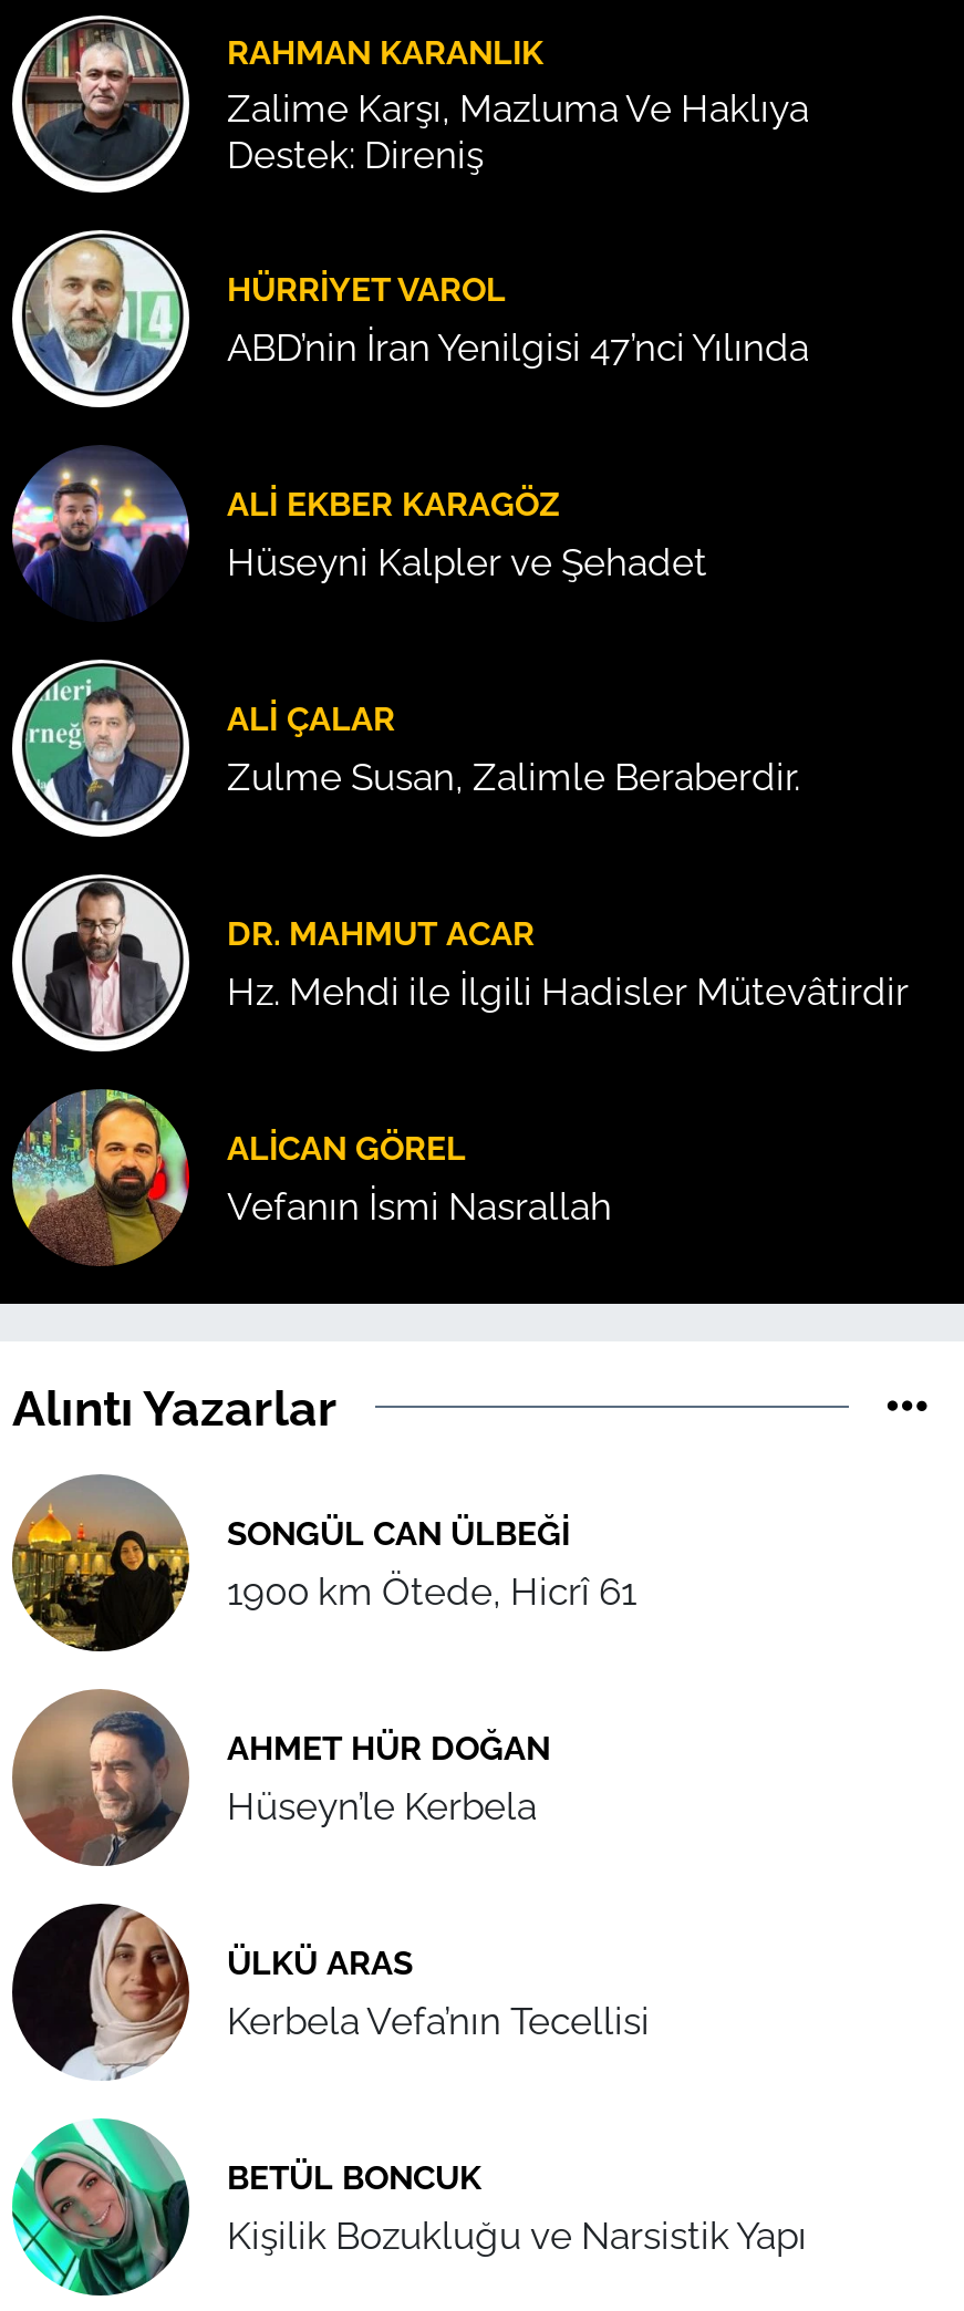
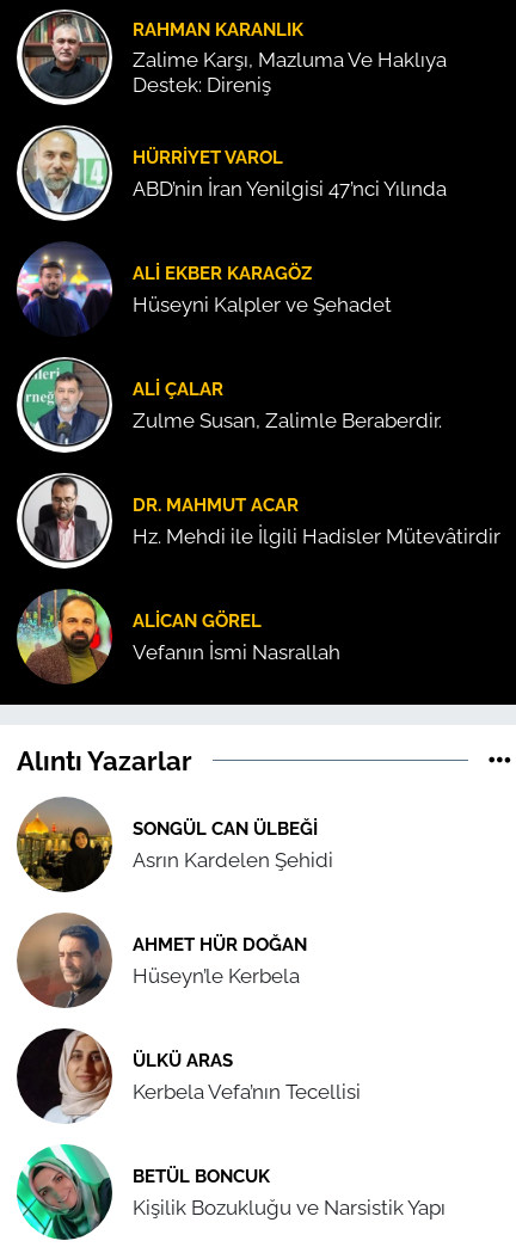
[227,1568,636,1613] 1900 km Ötede, Hicrî 61 -> [133,847,333,871] Asrın Kardelen Şehidi

